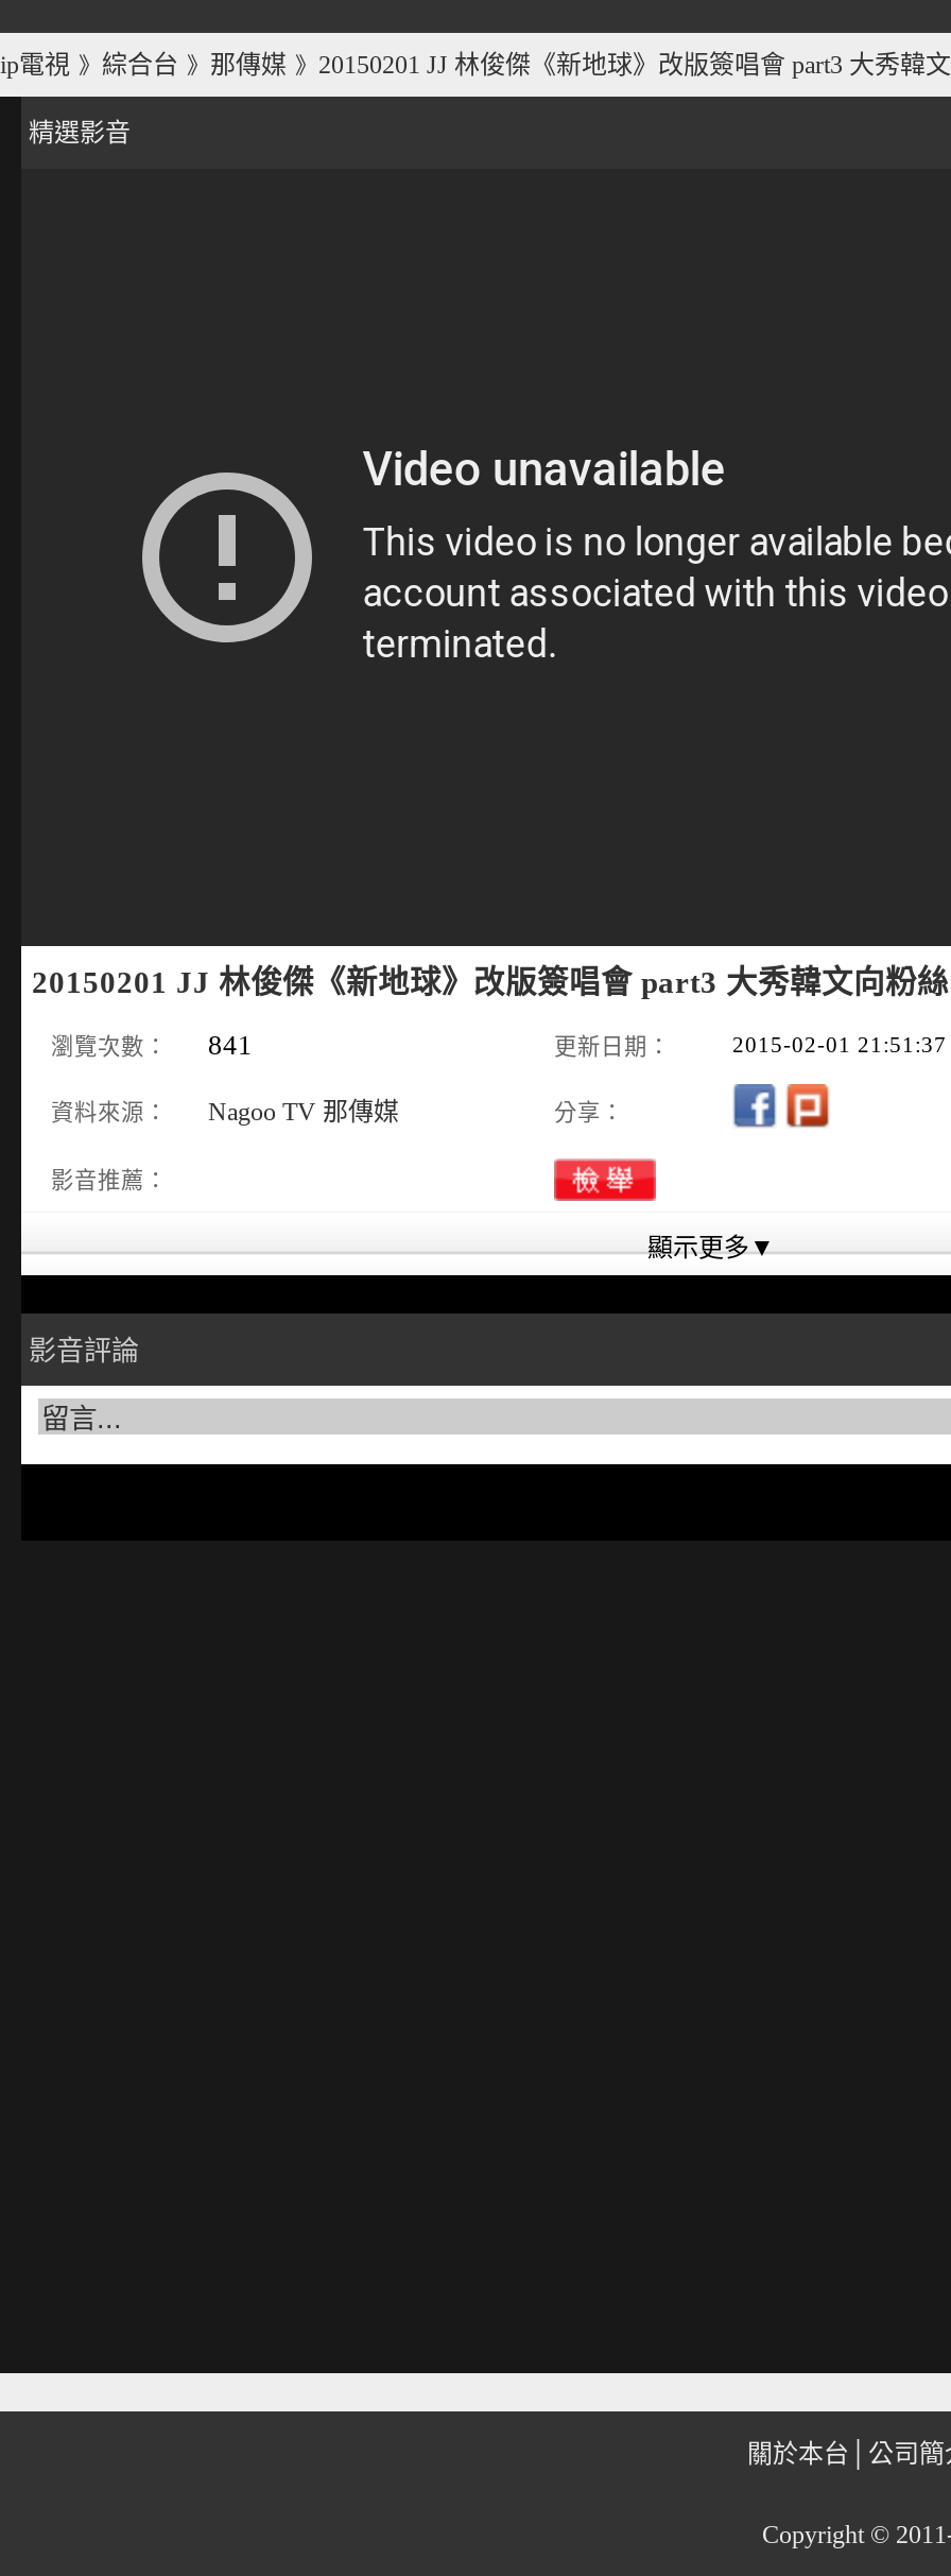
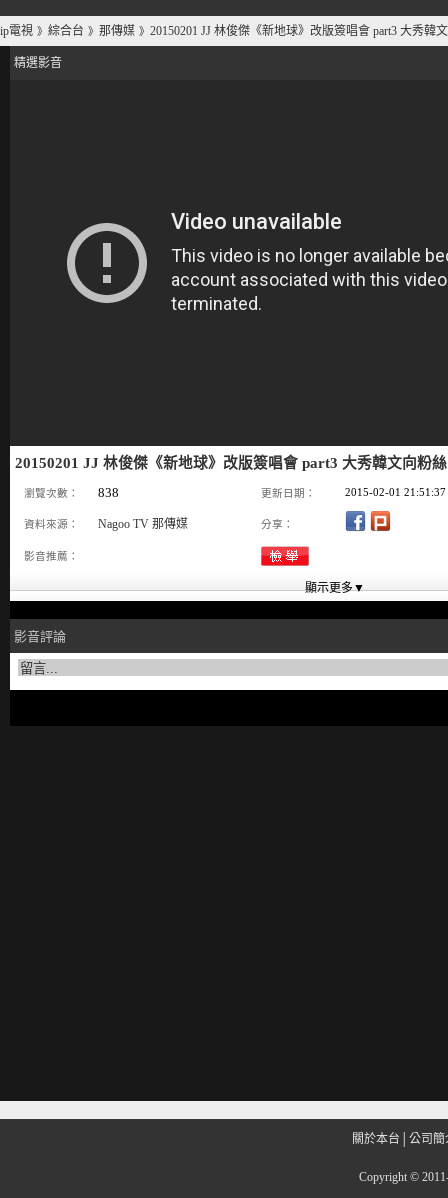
[51,1029,253,1061] 瀏覽次數： 841 -> [24,485,119,500] 瀏覽次數： 838

